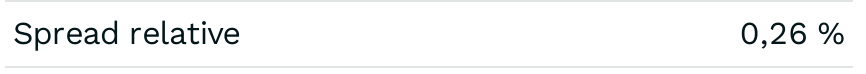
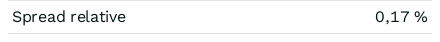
[740,14,845,52] 0,26 % -> [375,7,428,26] 0,17 %

